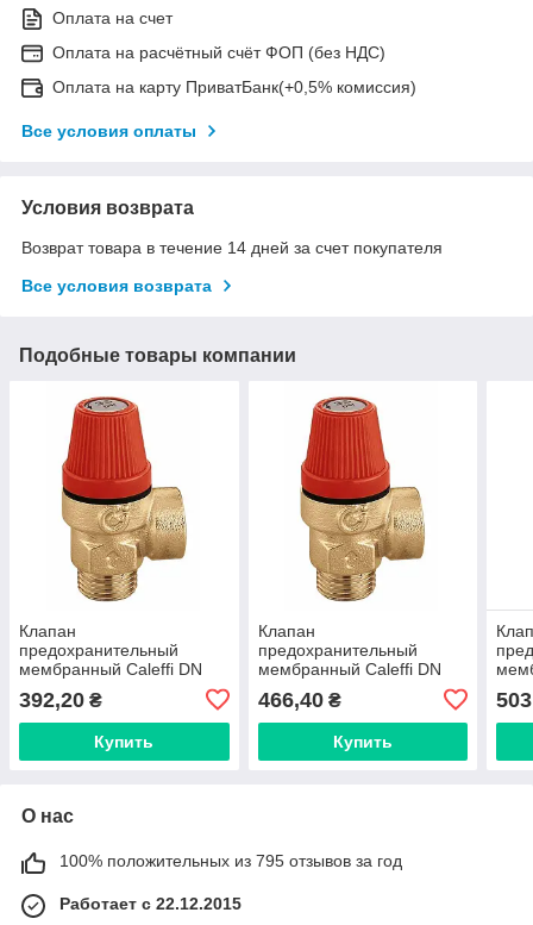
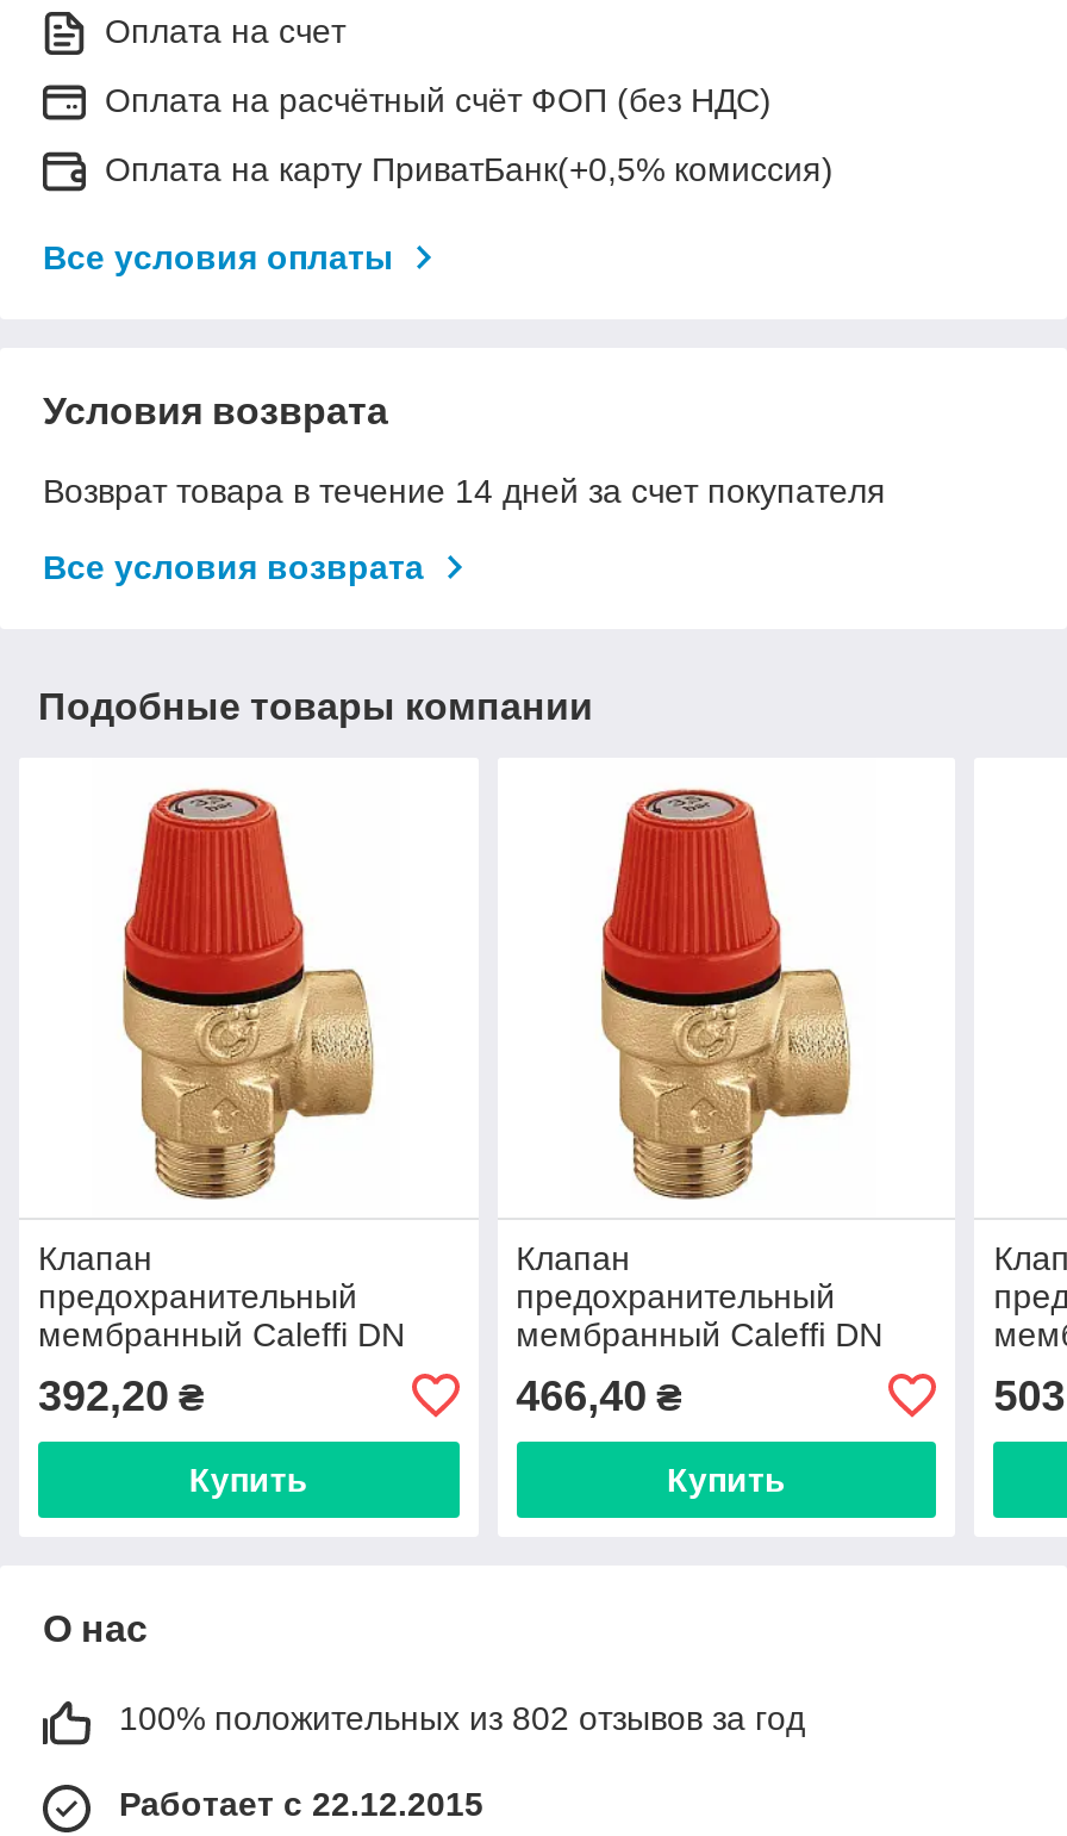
[59,851,402,870] 100% положительных из 795 отзывов за год -> [119,1699,805,1737] 100% положительных из 802 отзывов за год

